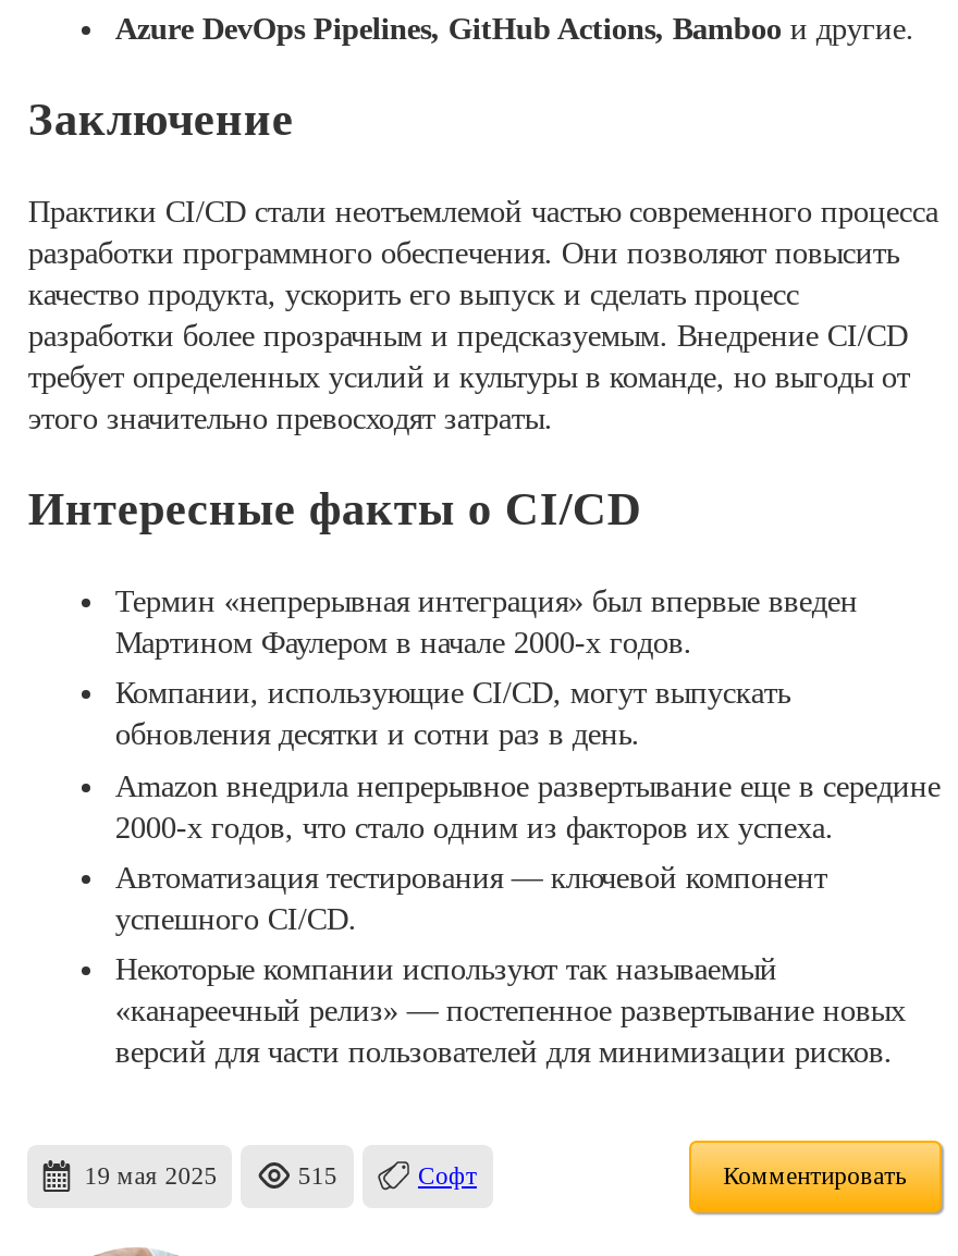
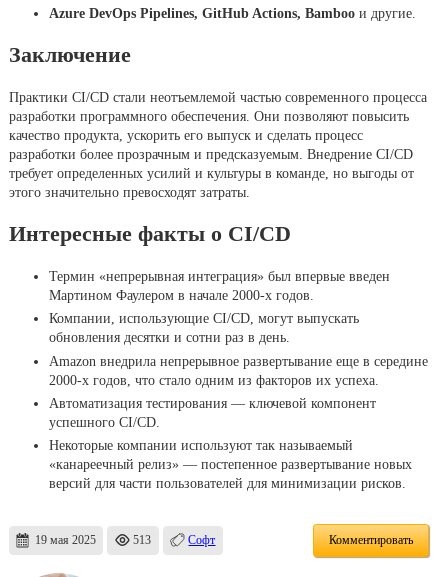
[298,1162,337,1188] 515 -> [133,534,151,546] 513

